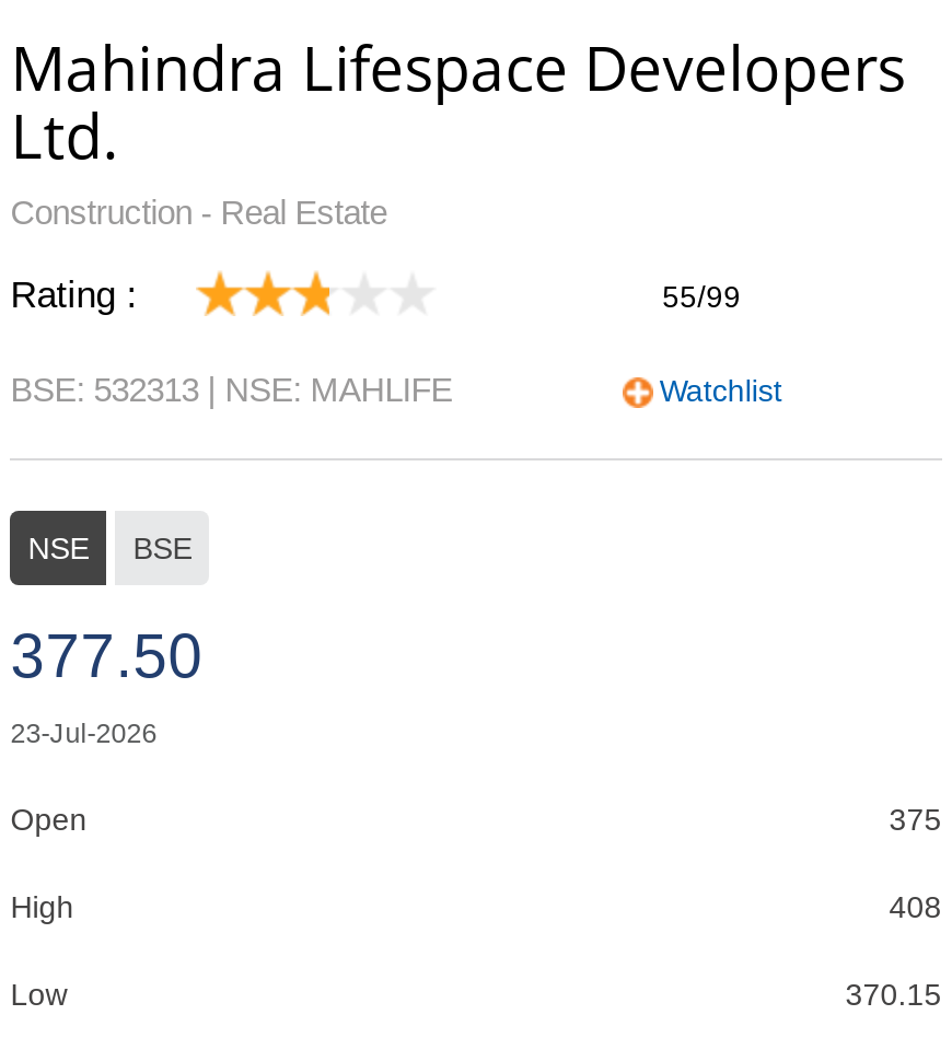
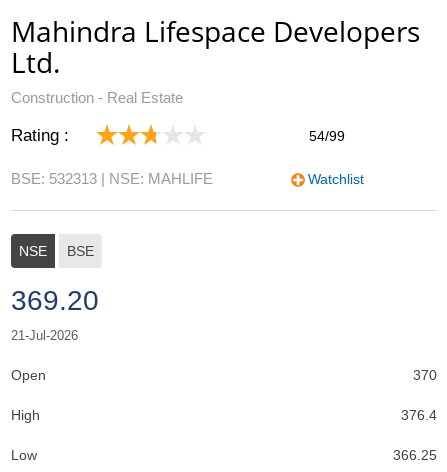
[662,281,741,314] 55/99 -> [309,129,345,144] 54/99
[10,622,203,749] 377.50 | 23-Jul-2026 -> [11,285,99,343] 369.20 | 21-Jul-2026
[889,802,942,837] 375 -> [413,367,437,383] 370
[889,889,942,924] 408 -> [401,407,437,423] 376.4
[845,977,942,1012] 370.15 -> [393,447,437,463] 366.25

